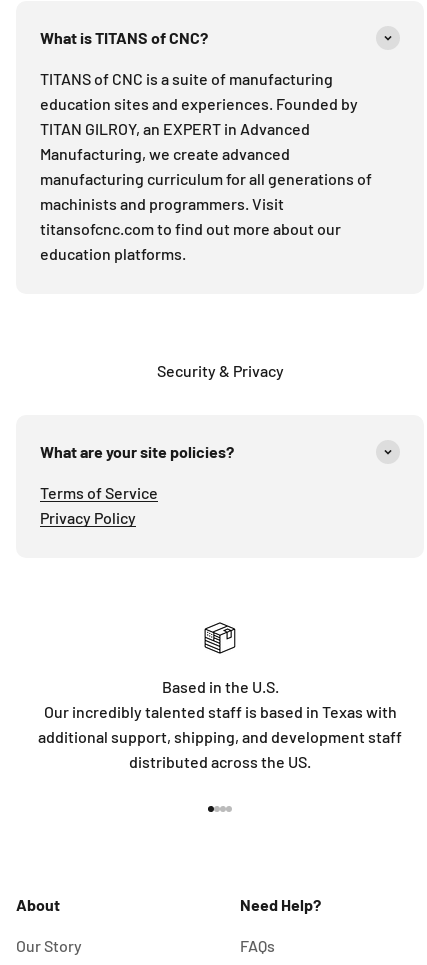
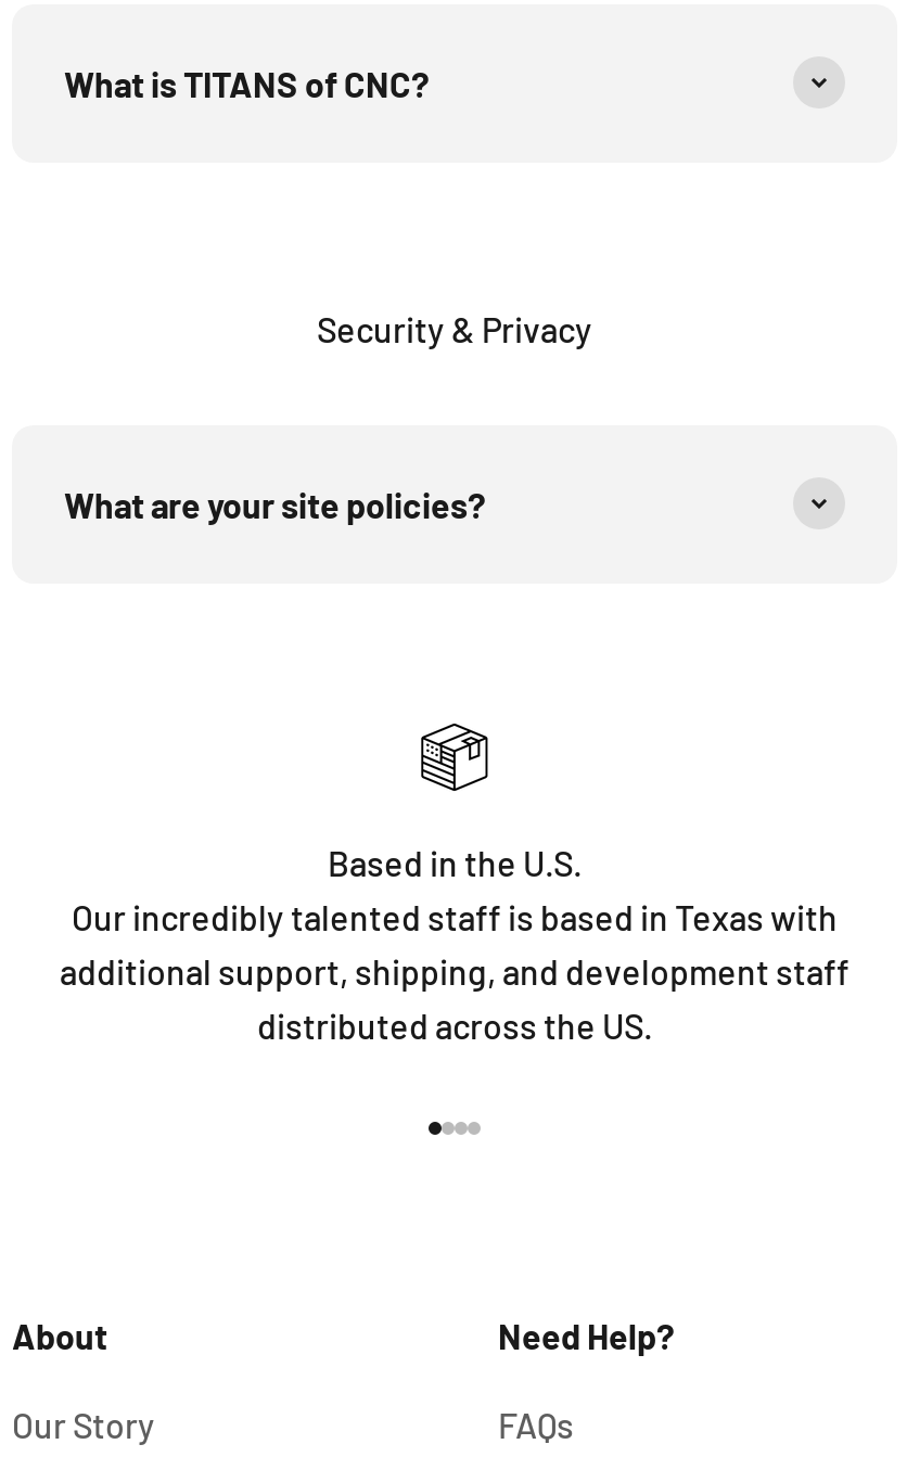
[40,69,372,263] TITANS of CNC is a suite of manufacturing | education sites and experiences. Founded by | TITAN GILROY, an EXPERT in Advanced | Manufacturing, we create advanced | manufacturing curriculum for all generations of | machinists and programmers. Visit | titansofcnc.com to find out more about our | education platforms. -> none
[40,483,158,527] Terms of Service | Privacy Policy -> none

